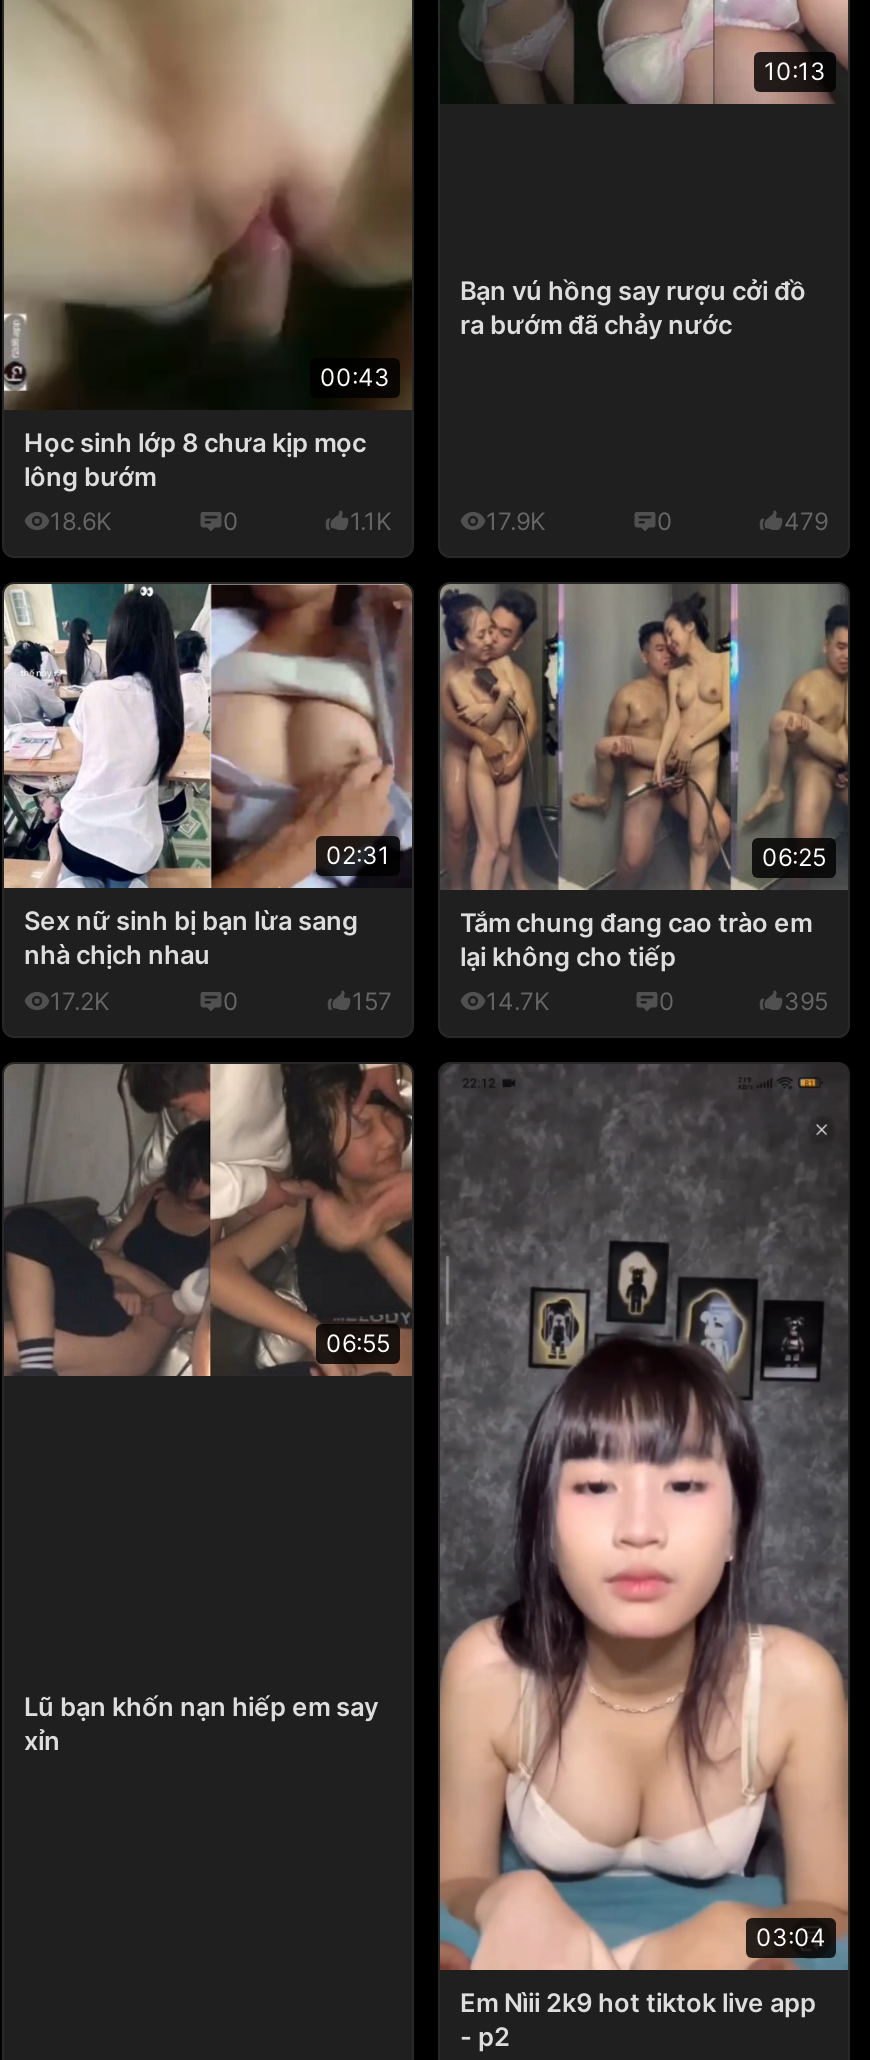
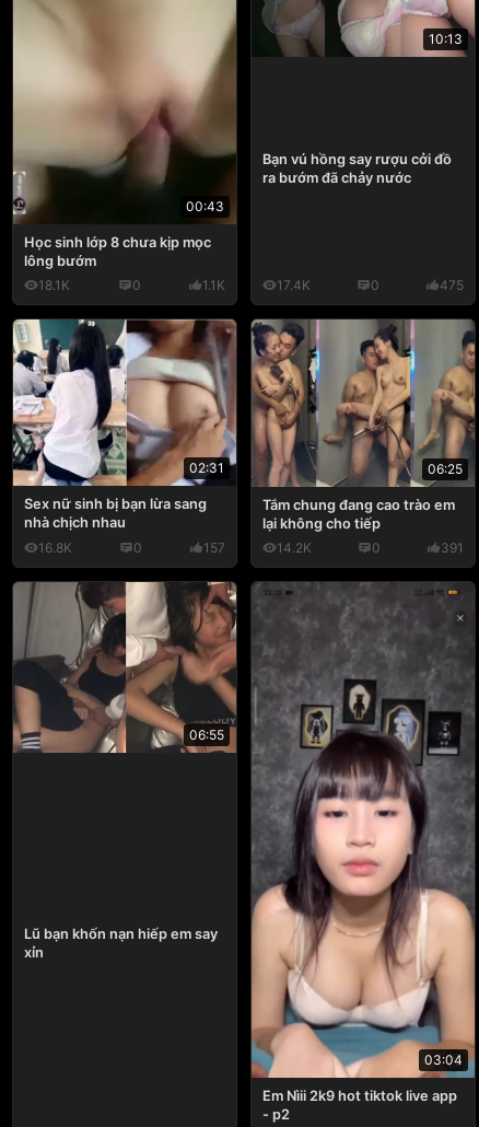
[50,507,112,537] 18.6K -> [38,277,70,294] 18.1K
[486,507,546,537] 17.9K -> [277,277,311,294] 17.4K
[784,507,828,537] 479 -> [440,277,464,294] 475
[50,987,110,1017] 17.2K -> [38,540,72,556] 16.8K
[486,987,550,1017] 14.7K -> [277,540,312,556] 14.2K
[784,987,828,1017] 395 -> [441,540,464,556] 391

